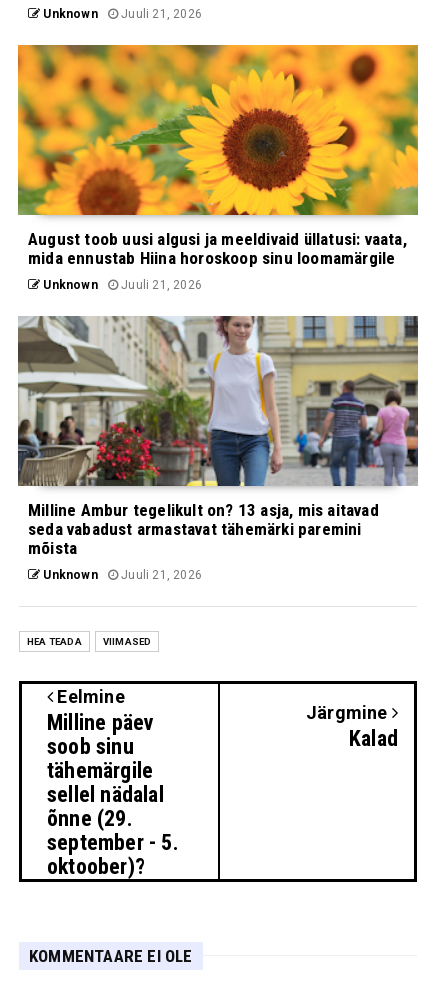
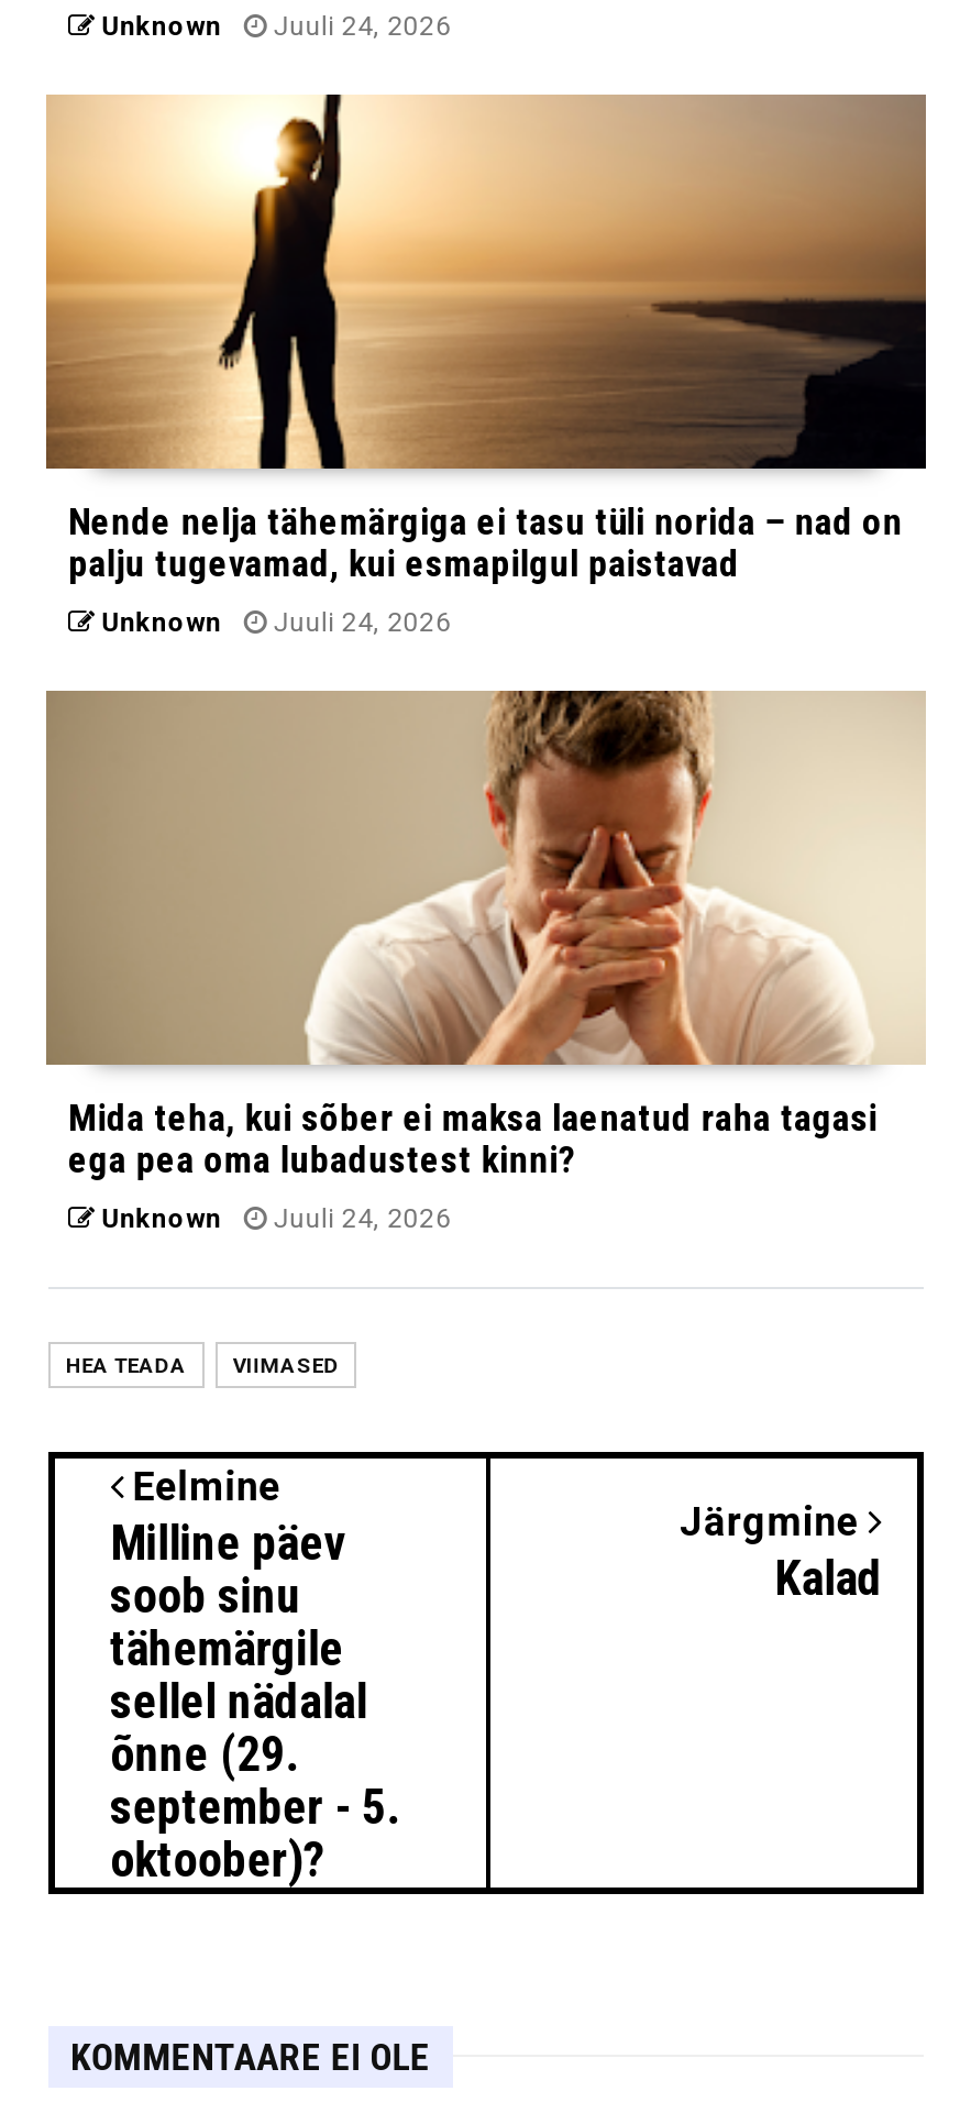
[40,7,202,21] Unknown Juuli 21, 2026 -> [95,10,451,41] Unknown Juuli 24, 2026
[17,44,419,268] [image] | August toob uusi algusi ja meeldivaid üllatusi: vaata, | mida ennustab Hiina horoskoop sinu loomamärgile -> [46,92,928,584] [image] | Nende nelja tähemärgiga ei tasu tüli norida – nad on | palju tugevamad, kui esmapilgul paistavad
[40,278,202,292] Unknown Juuli 21, 2026 -> [95,606,451,637] Unknown Juuli 24, 2026
[17,315,419,558] [image] | Milline Ambur tegelikult on? 13 asja, mis aitavad | seda vabadust armastavat tähemärki paremini | mõista -> [44,689,926,1180] [image] | Mida teha, kui sõber ei maksa laenatud raha tagasi | ega pea oma lubadustest kinni?
[40,568,202,582] Unknown Juuli 21, 2026 -> [95,1202,451,1233] Unknown Juuli 24, 2026

